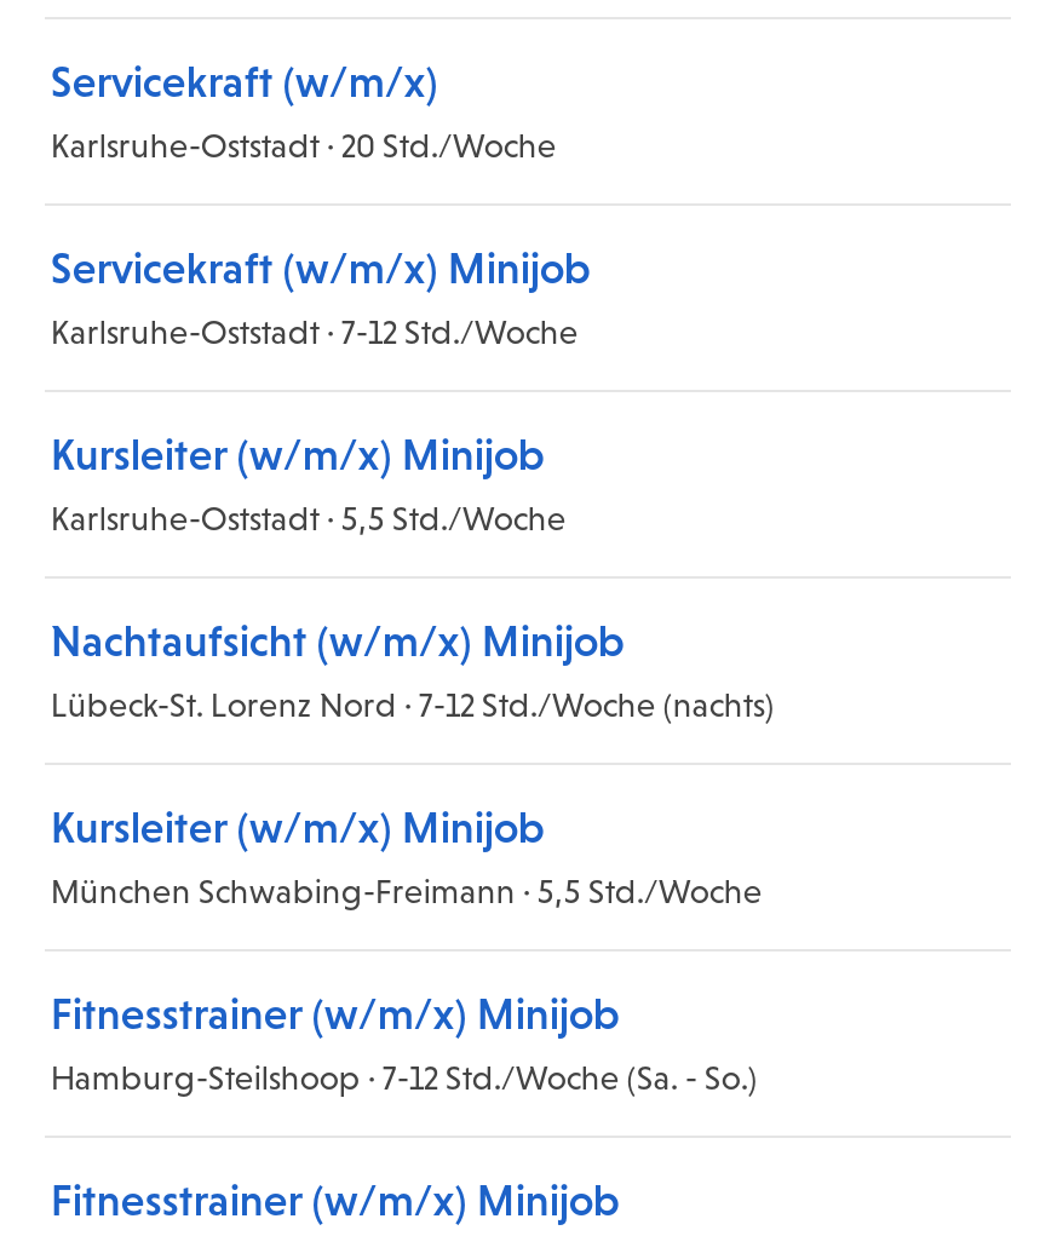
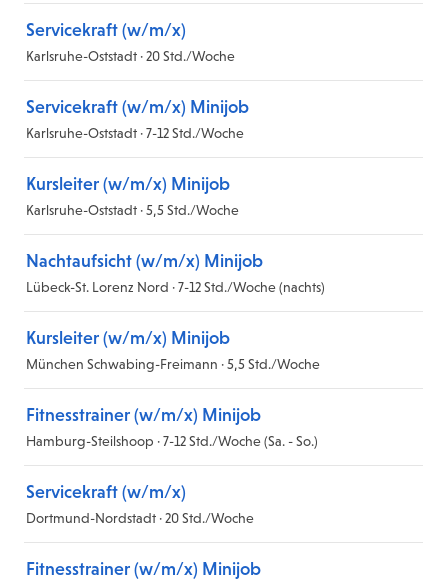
none -> [26,482,254,526] Servicekraft (w/m/x) | Dortmund-Nordstadt · 20 Std./Woche

